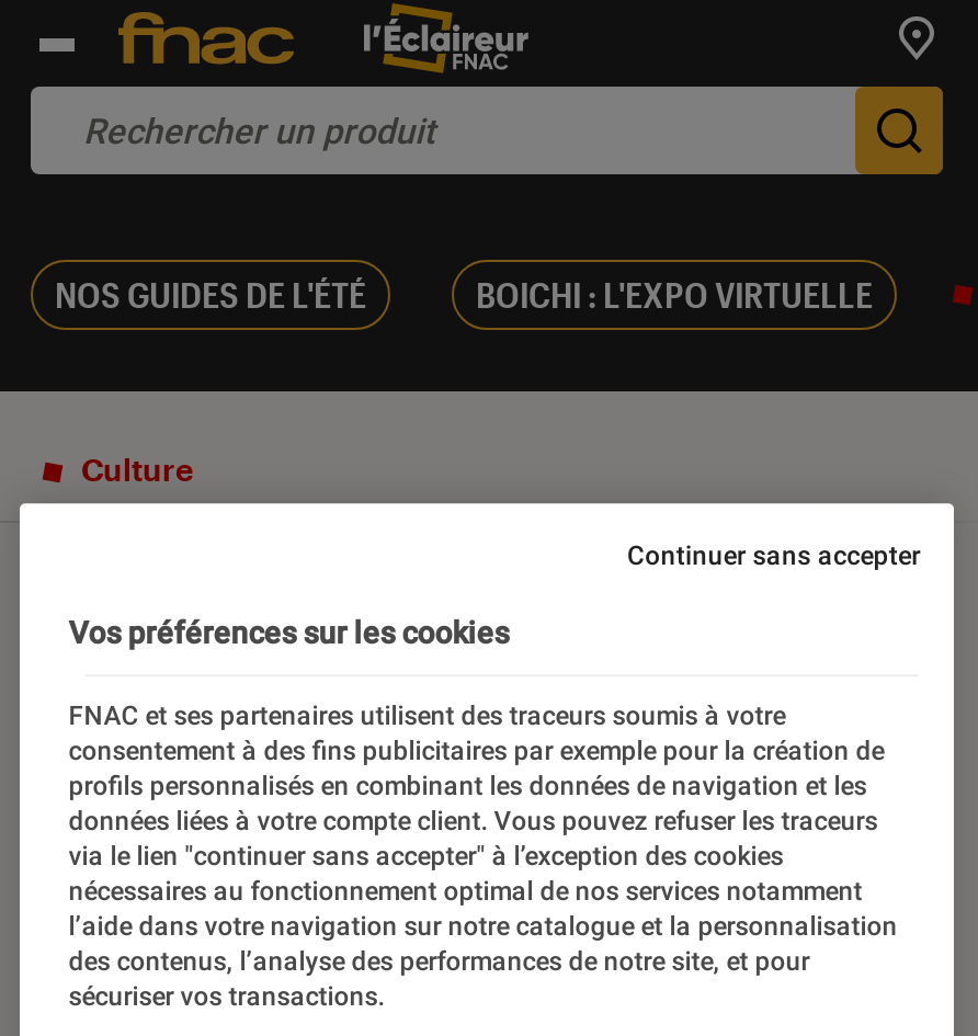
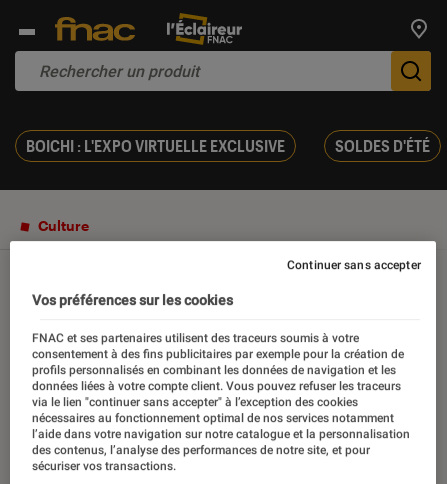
[55,273,873,315] NOS GUIDES DE L'ÉTÉ | BOICHI : L'EXPO VIRTUELLE -> [26,136,430,155] BOICHI : L'EXPO VIRTUELLE EXCLUSIVE | SOLDES D'ÉTÉ

